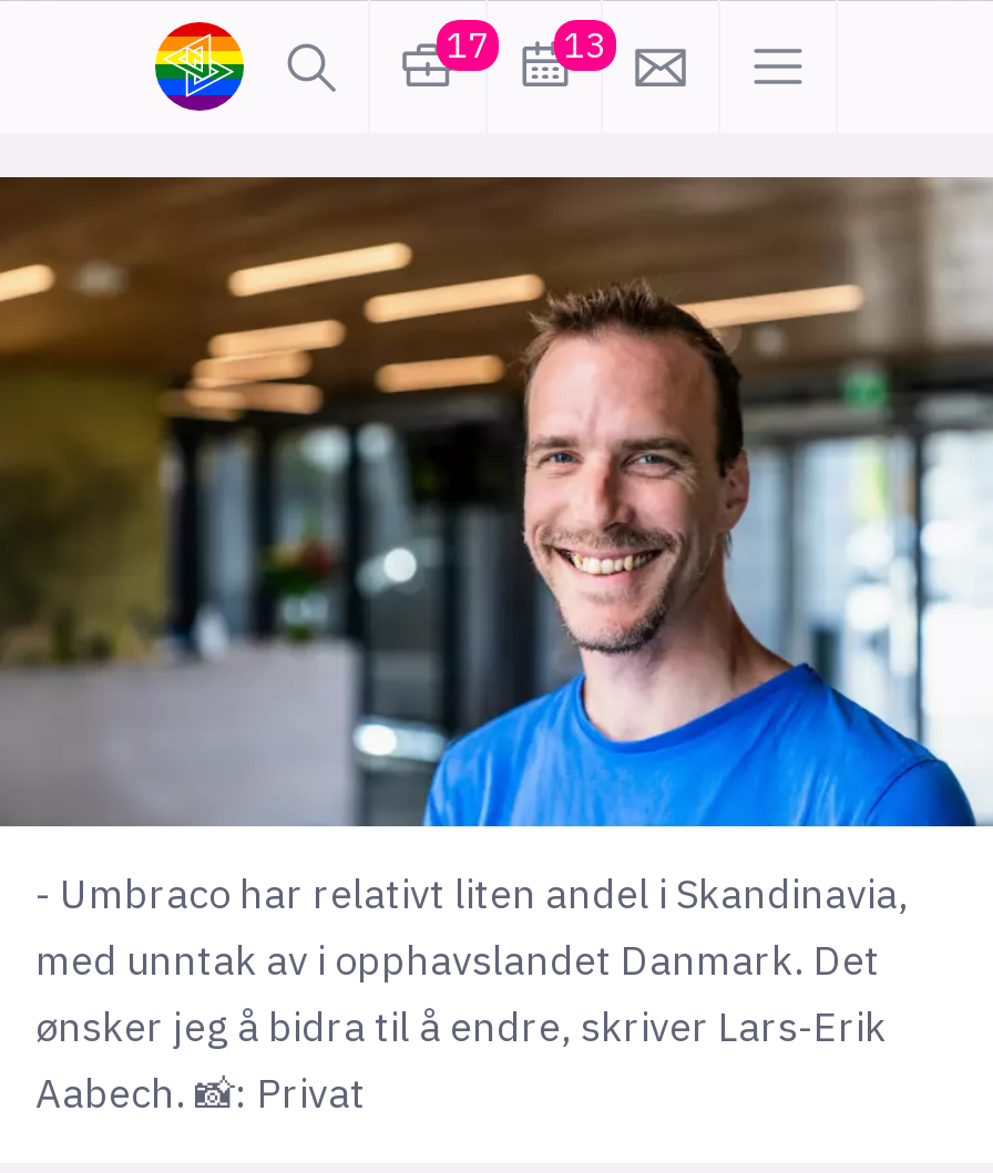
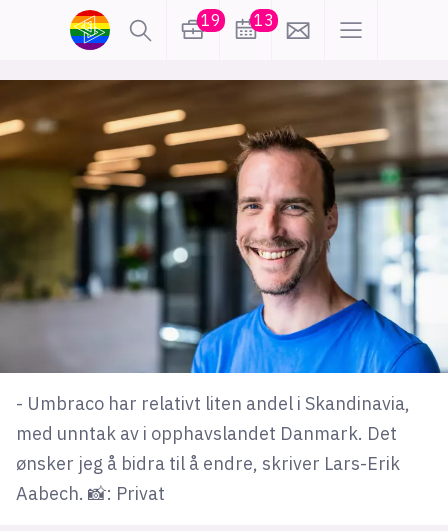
[446,22,607,66] 17 13 -> [201,10,274,30] 19 13

